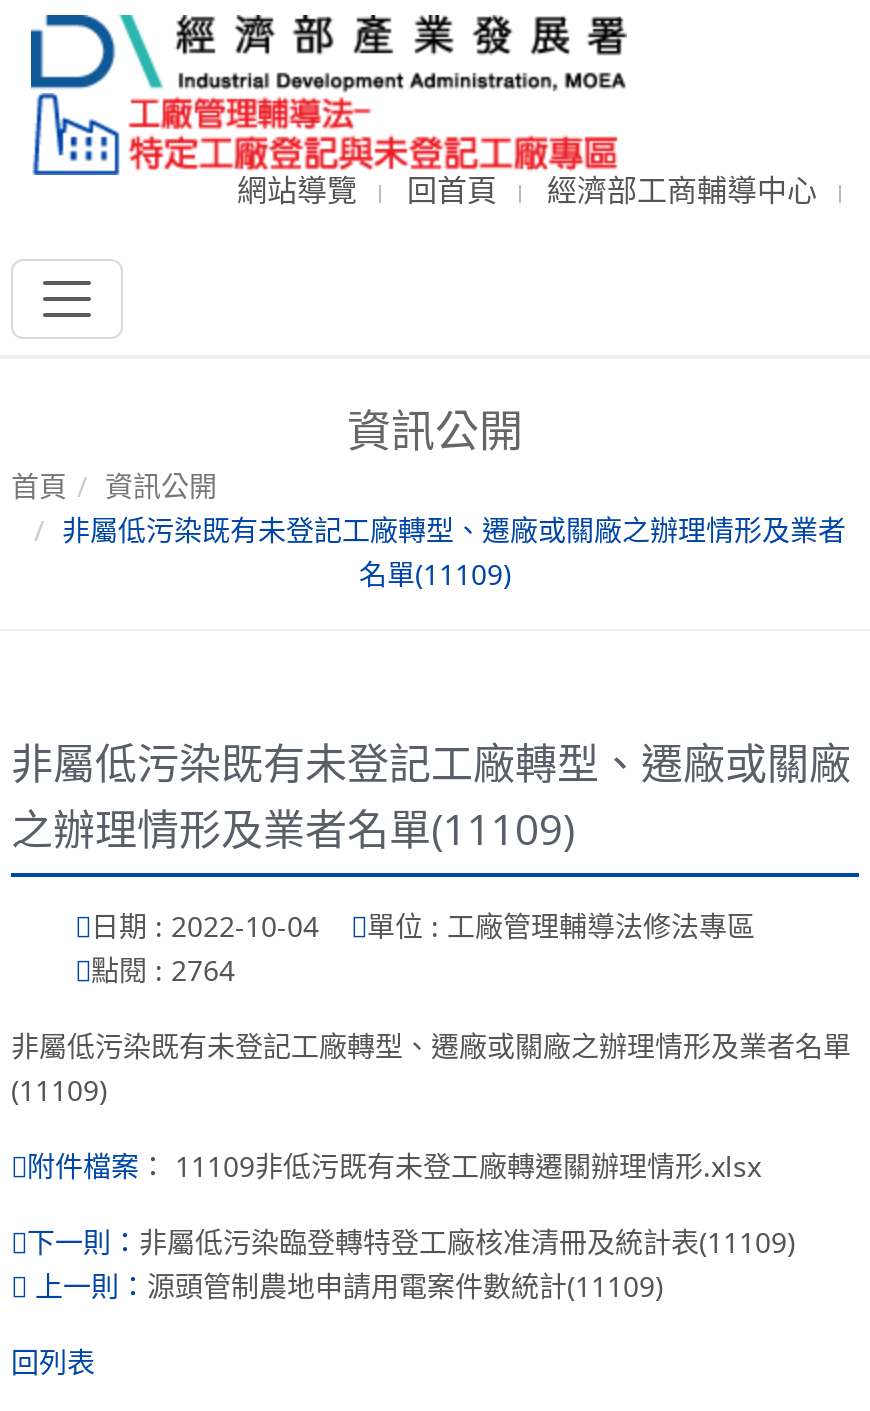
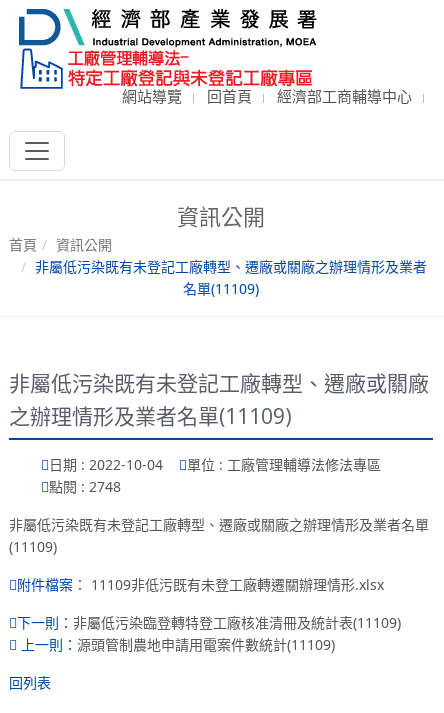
[91,951,235,989] 點閱 : 2764 -> [49,477,121,496] 點閱 : 2748

